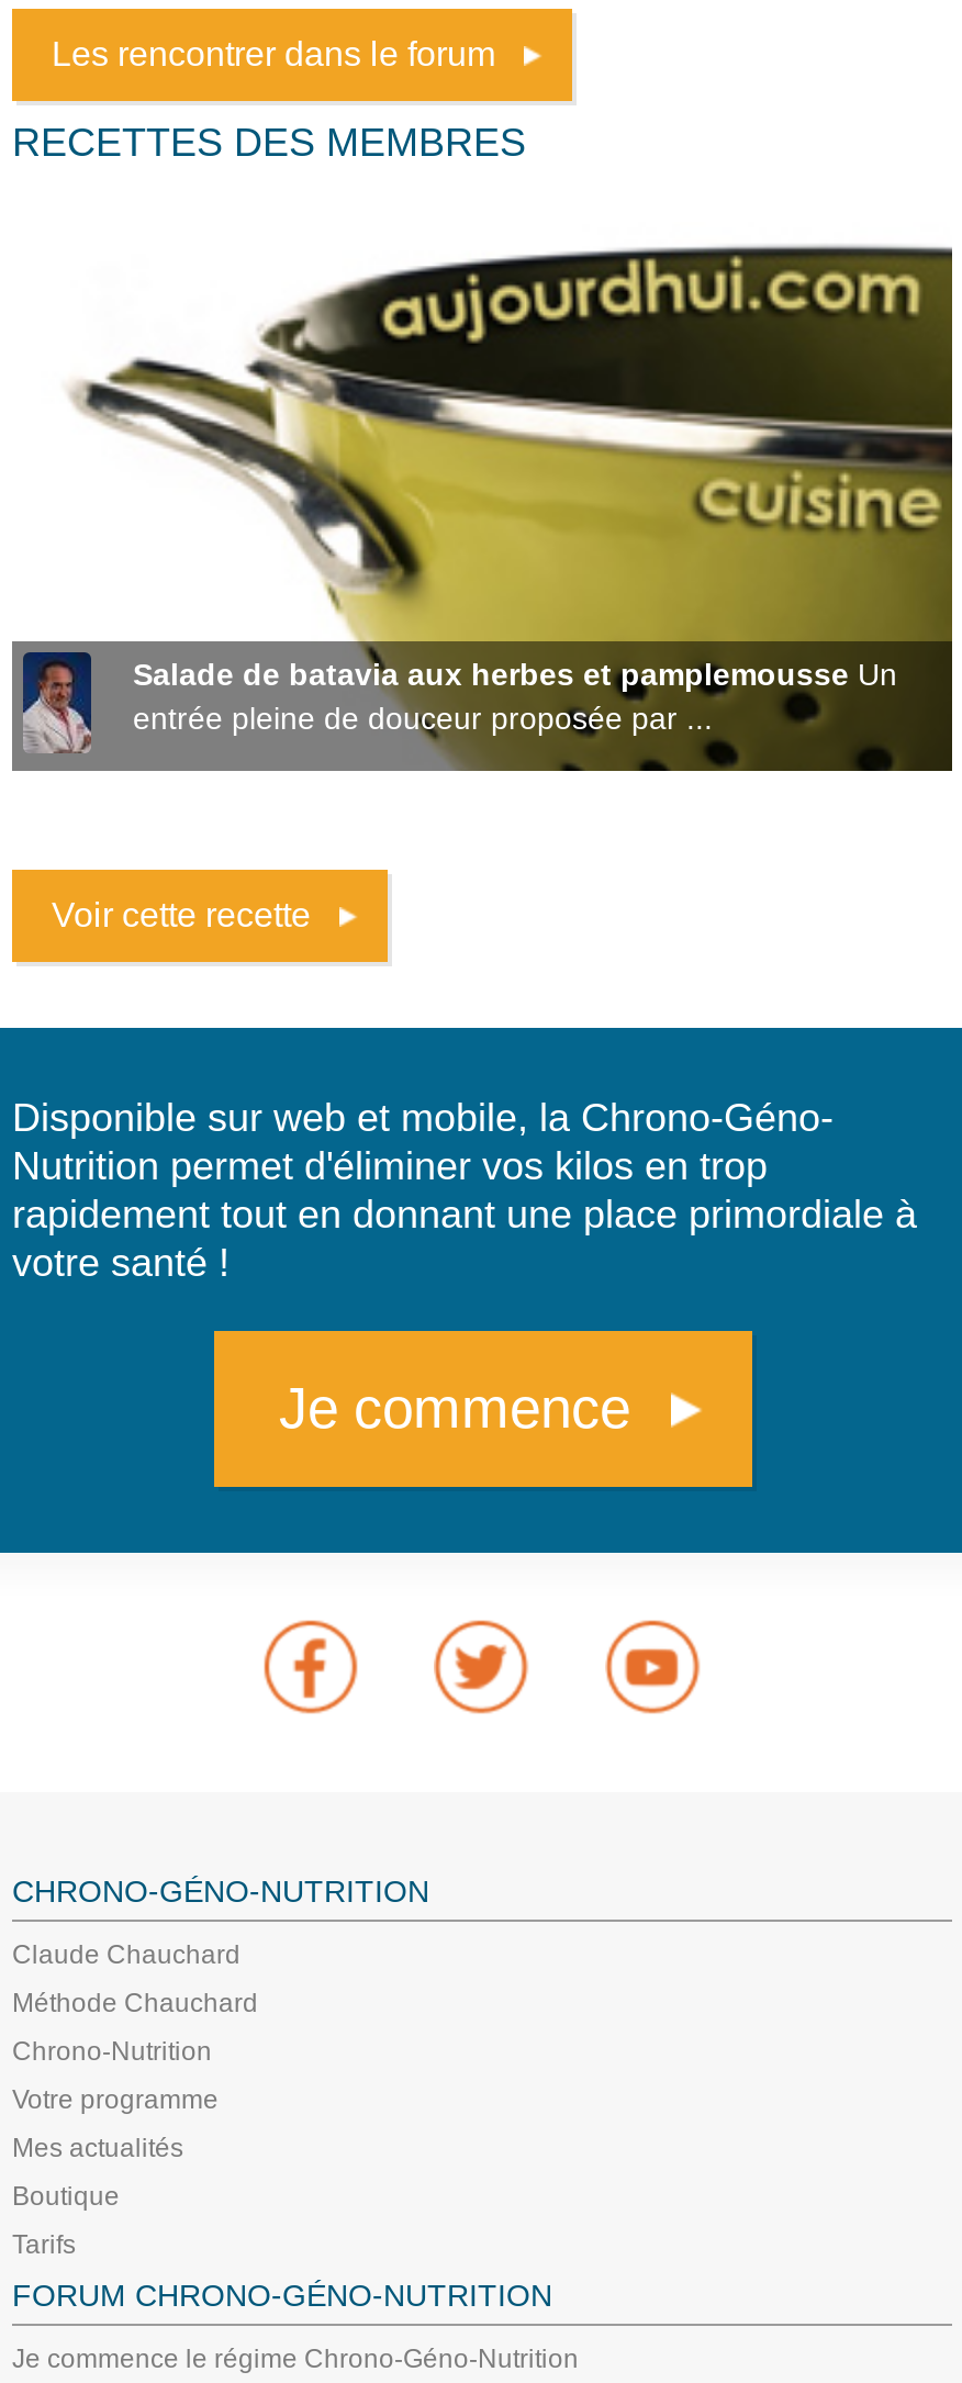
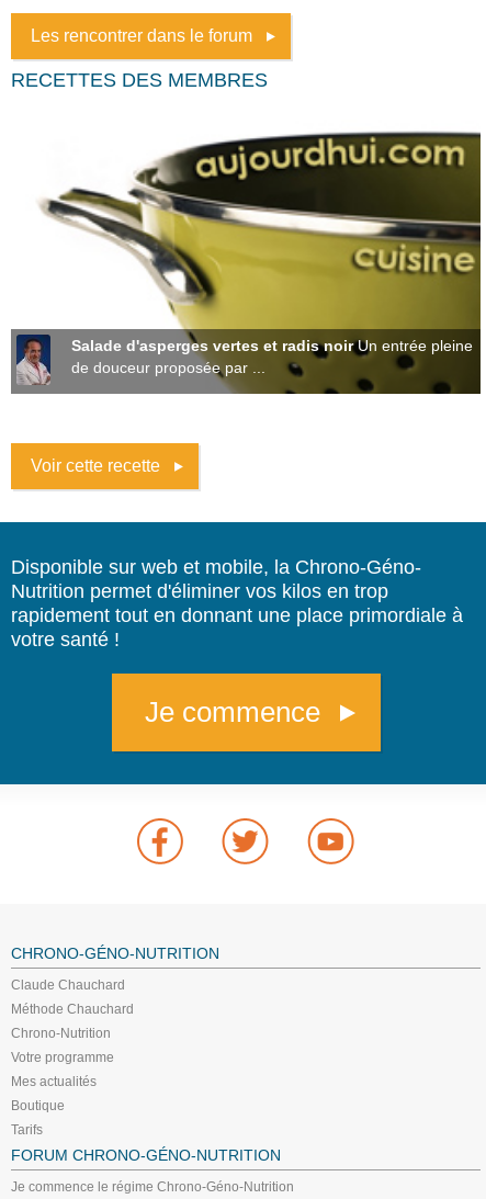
[133,657,897,736] Salade de batavia aux herbes et pamplemousse Un | entrée pleine de douceur proposée par ... -> [71,337,473,376] Salade d'asperges vertes et radis noir Un entrée pleine | de douceur proposée par ...

